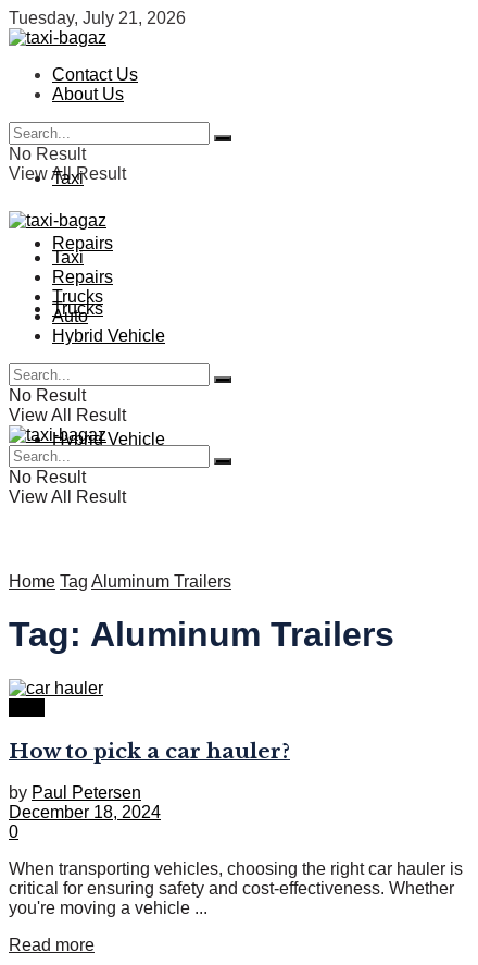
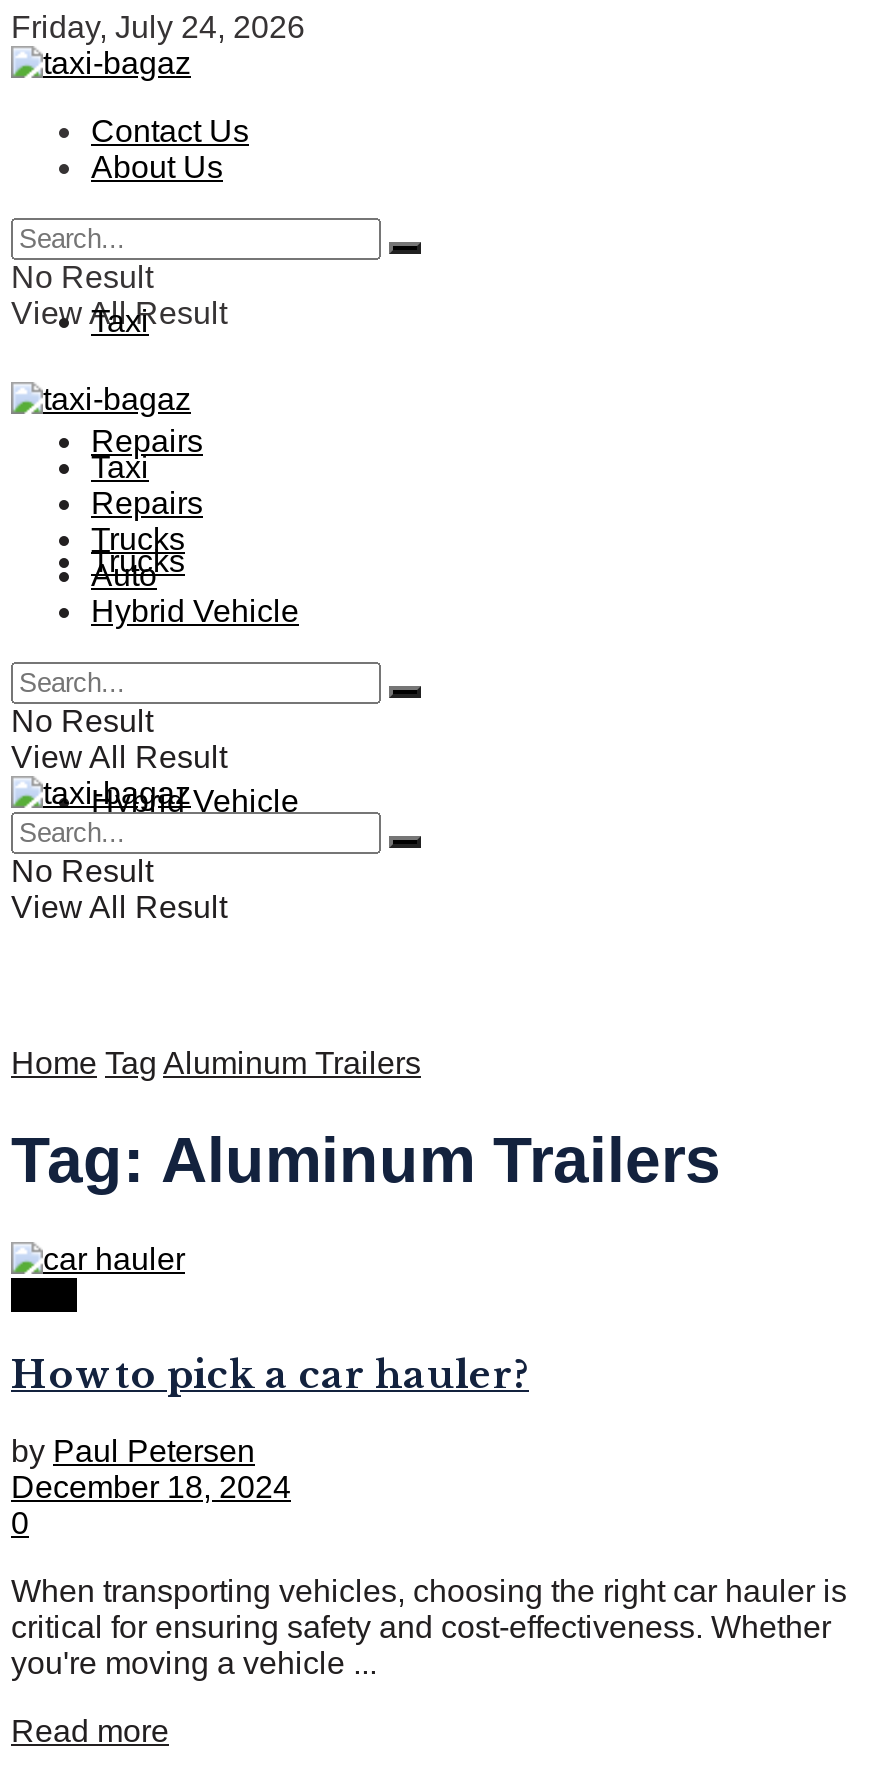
[9,9,186,27] Tuesday, July 21, 2026 -> [11,10,305,44] Friday, July 24, 2026

